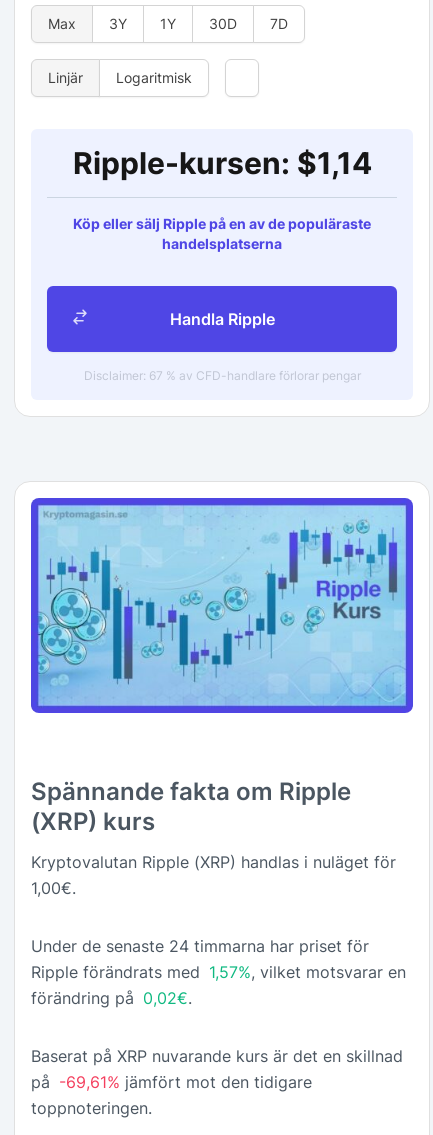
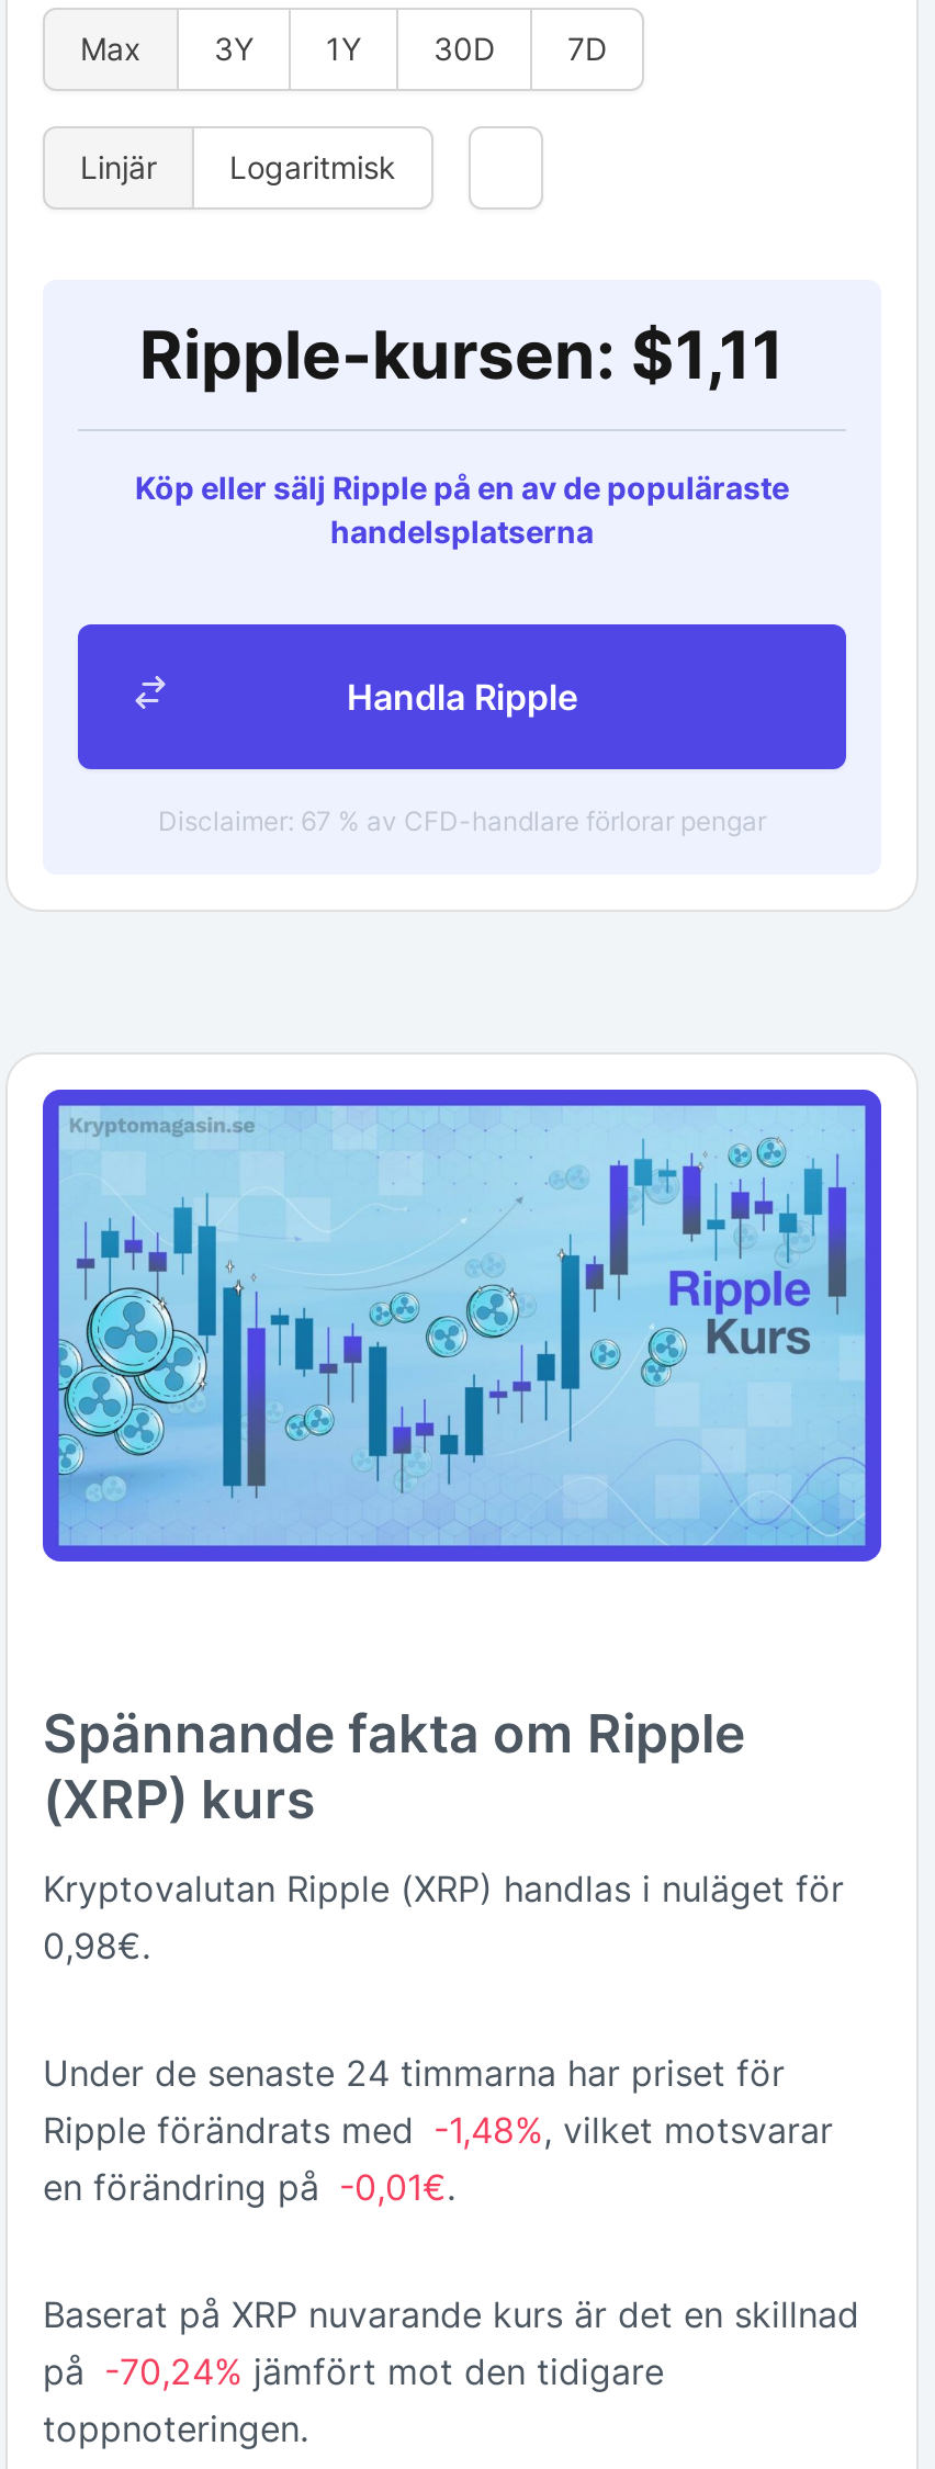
[72,145,371,181] Ripple-kursen: $1,14 -> [139,315,785,394] Ripple-kursen: $1,11
[31,878,76,898] 1,00€. -> [43,1923,150,1967] 0,98€.
[31,962,406,1008] Ripple förändrats med 1,57%, vilket motsvarar en | förändring på 0,02€. -> [43,2108,833,2209] Ripple förändrats med -1,48%, vilket motsvarar | en förändring på -0,01€.
[31,1072,312,1092] på -69,61% jämfört mot den tidigare -> [43,2349,664,2393] på -70,24% jämfört mot den tidigare

